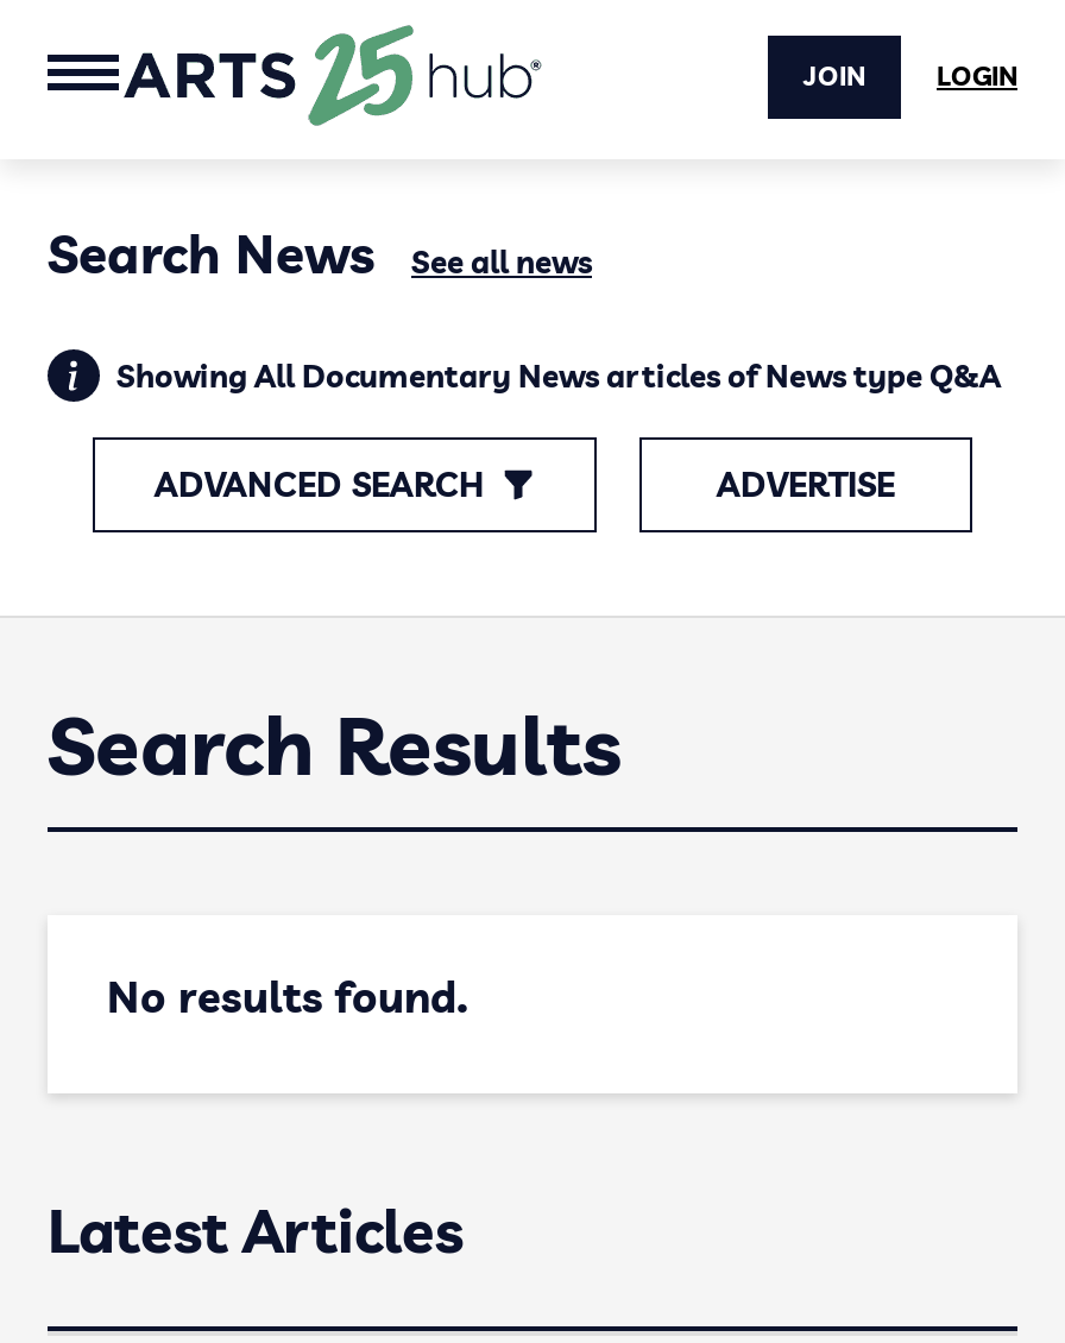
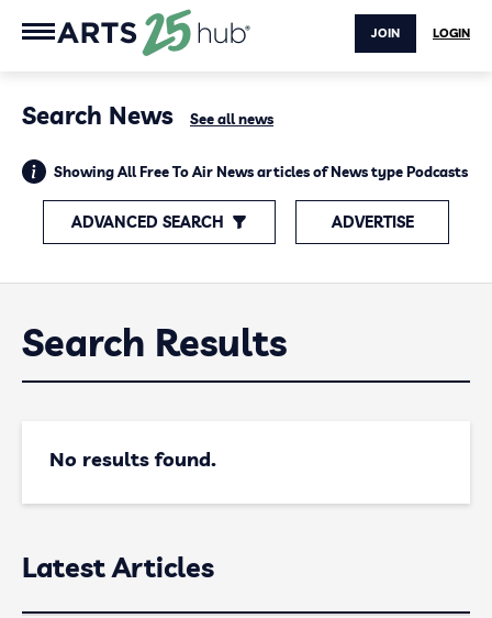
[116,357,1001,395] Showing All Documentary News articles of News type Q&A -> [54,163,468,180] Showing All Free To Air News articles of News type Podcasts

